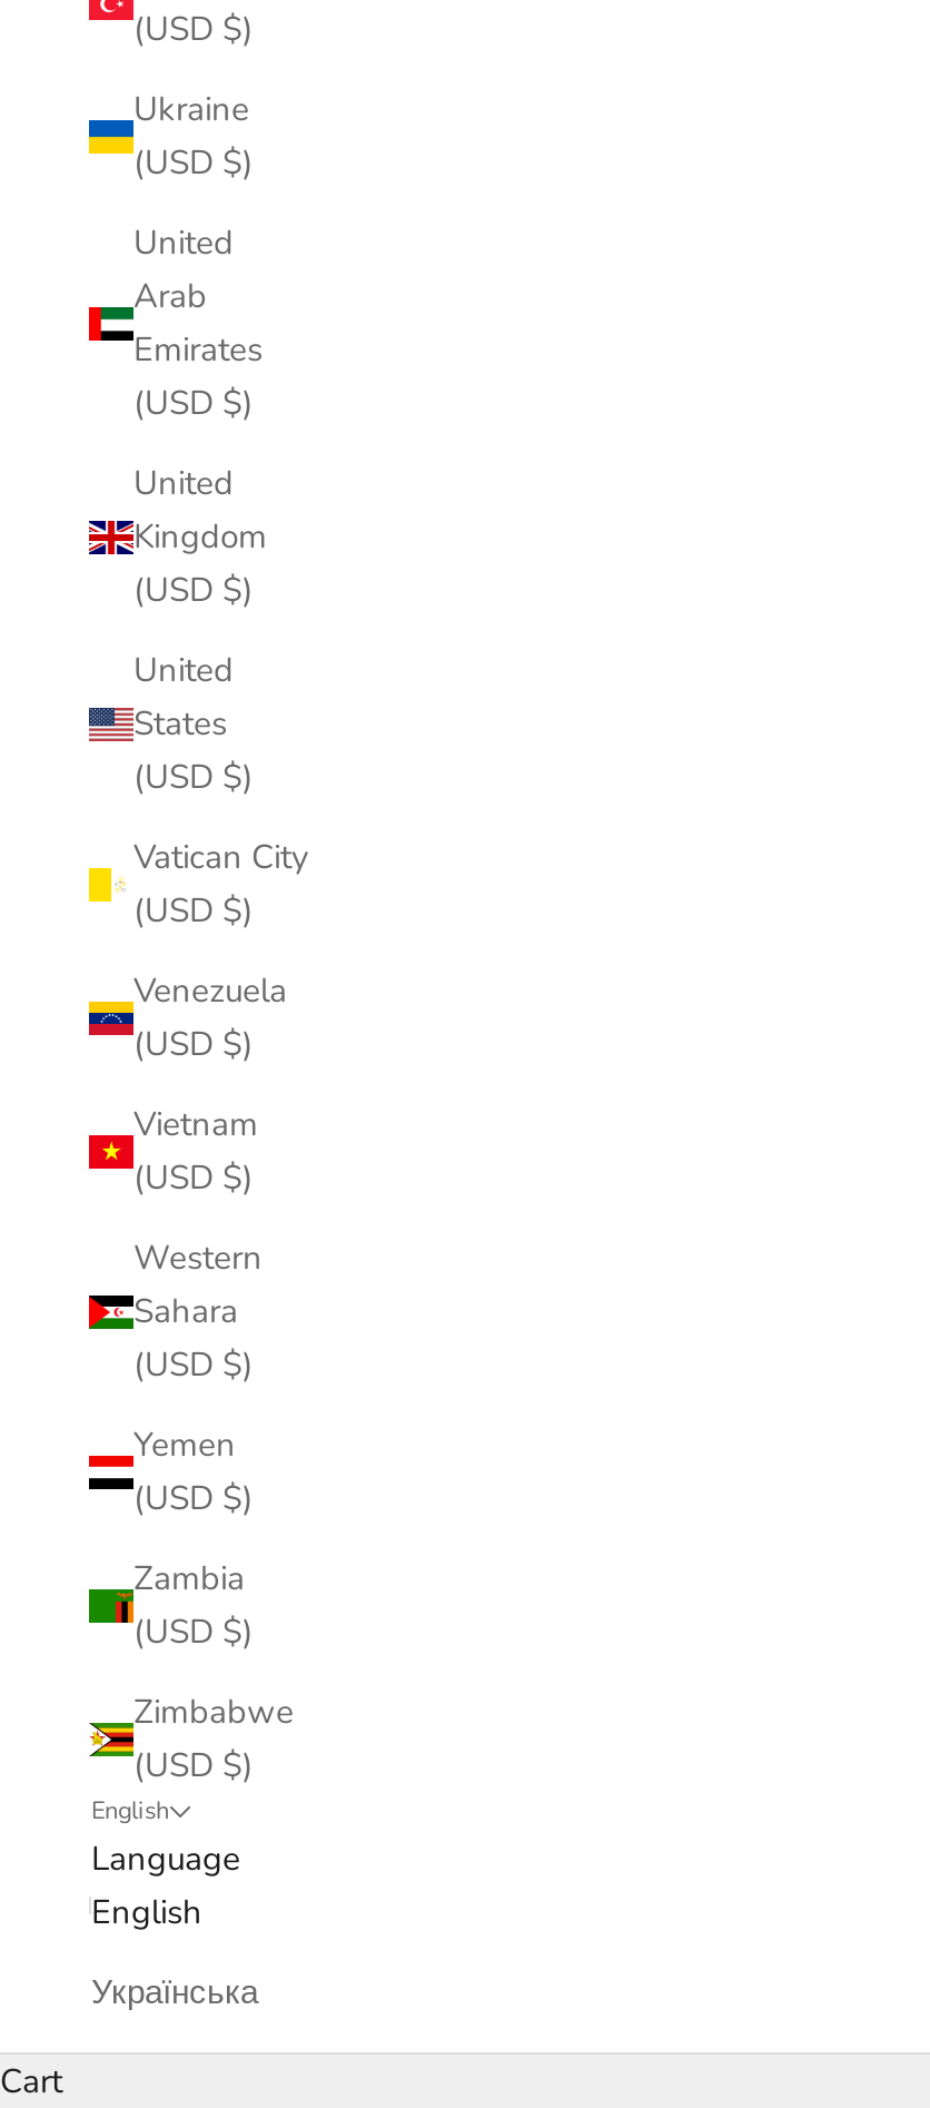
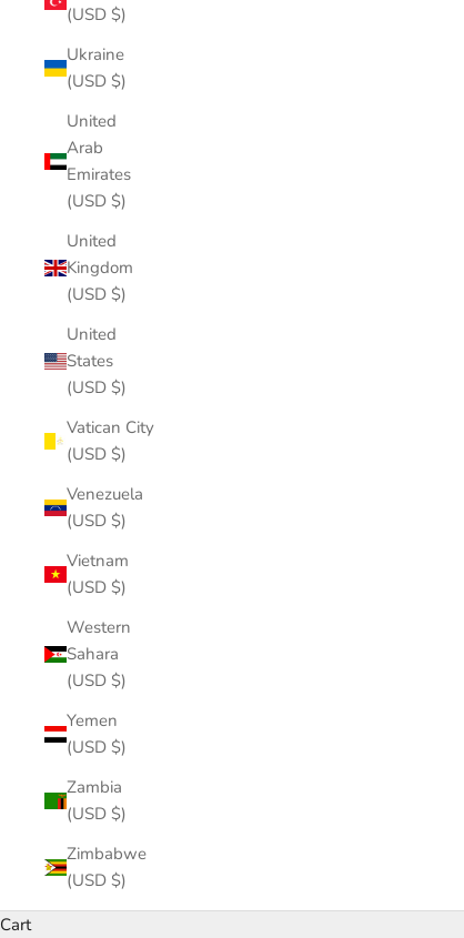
[91,1794,258,2015] English | Language | English | Українська -> none

